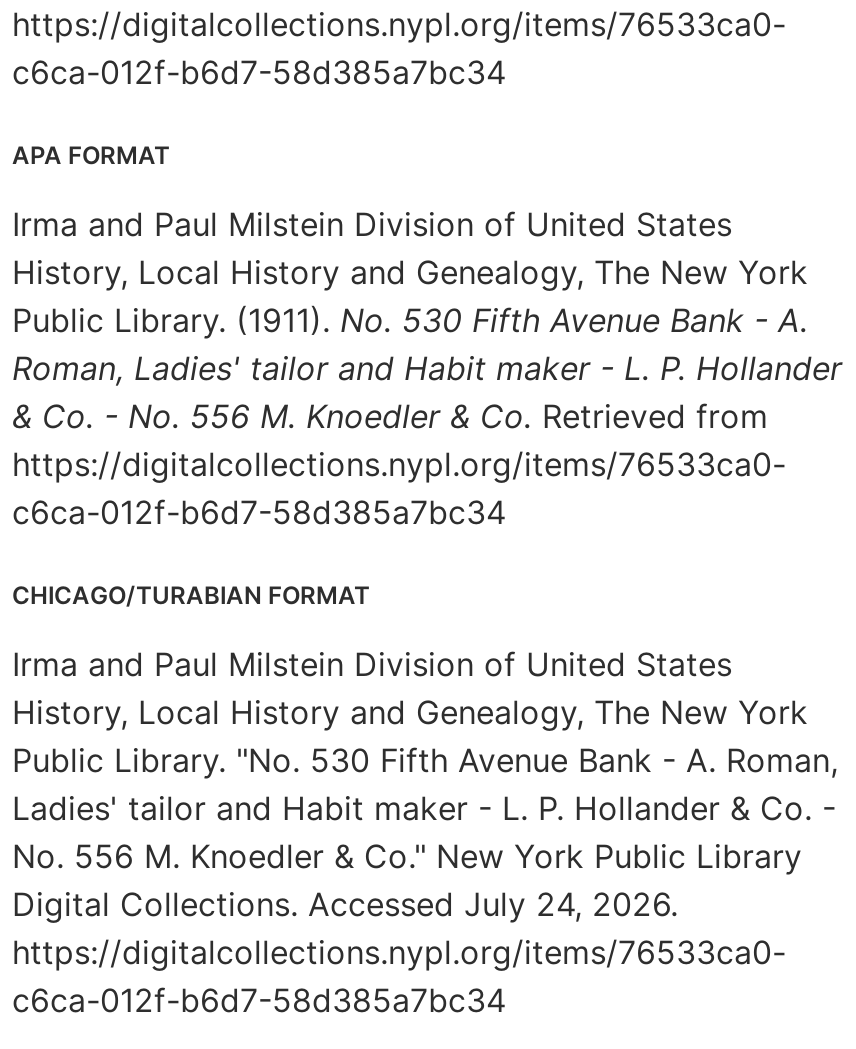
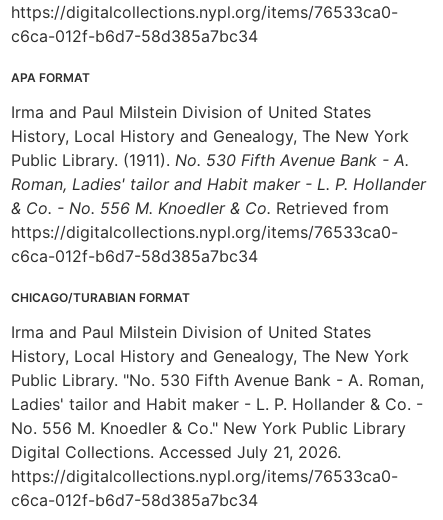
[12,884,678,924] Digital Collections. Accessed July 24, 2026. -> [11,442,341,462] Digital Collections. Accessed July 21, 2026.

